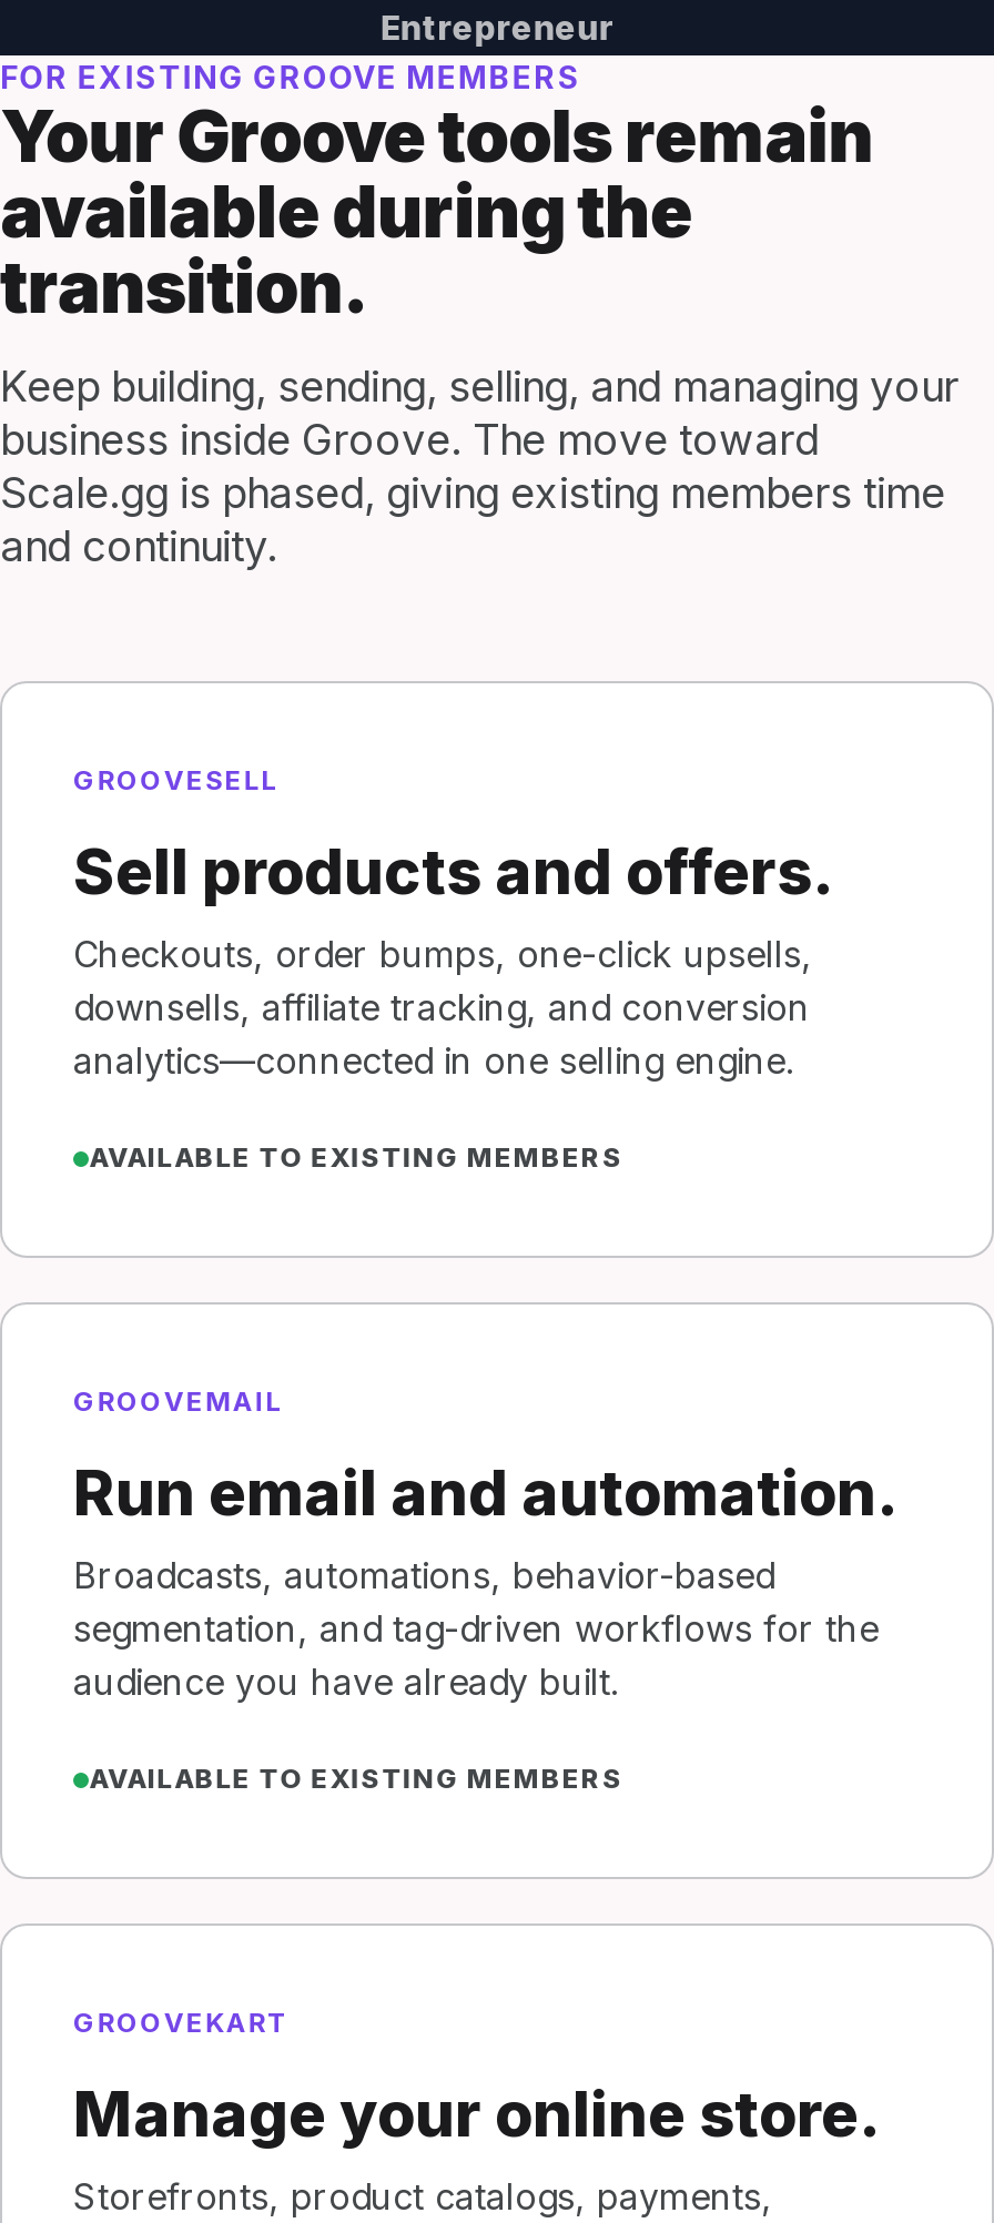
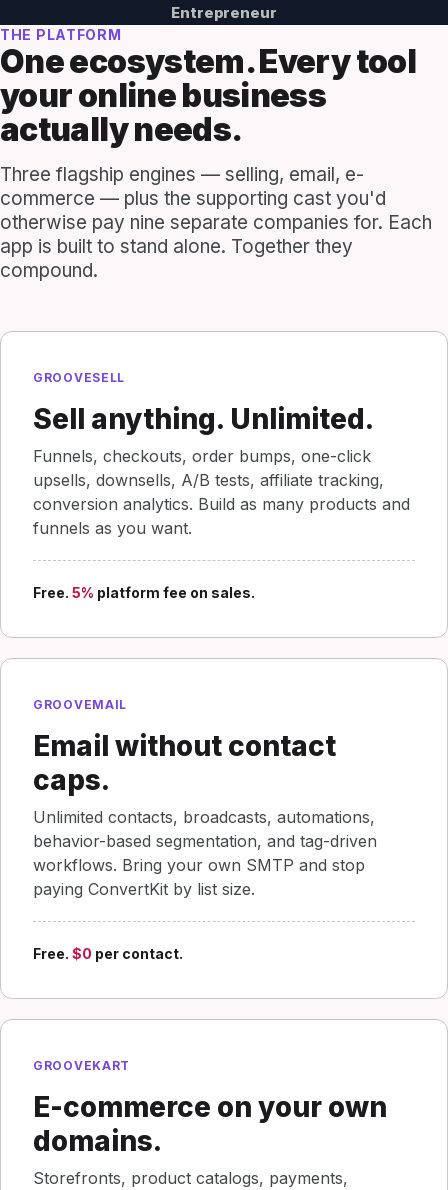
[0,58,958,573] FOR EXISTING GROOVE MEMBERS | Your Groove tools remain | available during the | transition. | Keep building, sending, selling, and managing your | business inside Groove. The move toward | Scale.gg is phased, giving existing members time | and continuity. -> [0,26,432,282] THE PLATFORM | One ecosystem. Every tool | your online business | actually needs. | Three flagship engines — selling, email, e- | commerce — plus the supporting cast you'd | otherwise pay nine separate companies for. Each | app is built to stand alone. Together they | compound.
[73,835,832,1083] Sell products and offers. | Checkouts, order bumps, one-click upsells, | downsells, affiliate tracking, and conversion | analytics—connected in one selling engine. -> [33,402,410,538] Sell anything. Unlimited. | Funnels, checkouts, order bumps, one-click | upsells, downsells, A/B tests, affiliate tracking, | conversion analytics. Build as many products and | funnels as you want.
[89,1141,623,1174] AVAILABLE TO EXISTING MEMBERS -> [33,584,255,601] Free. 5% platform fee on sales.
[73,1456,896,1704] Run email and automation. | Broadcasts, automations, behavior-based | segmentation, and tag-driven workflows for the | audience you have already built. -> [33,729,377,899] Email without contact | caps. | Unlimited contacts, broadcasts, automations, | behavior-based segmentation, and tag-driven | workflows. Bring your own SMTP and stop | paying ConvertKit by list size.
[89,1762,623,1795] AVAILABLE TO EXISTING MEMBERS -> [33,945,183,962] Free. $0 per contact.
[73,2077,879,2152] Manage your online store. -> [33,1090,387,1158] E-commerce on your own | domains.

